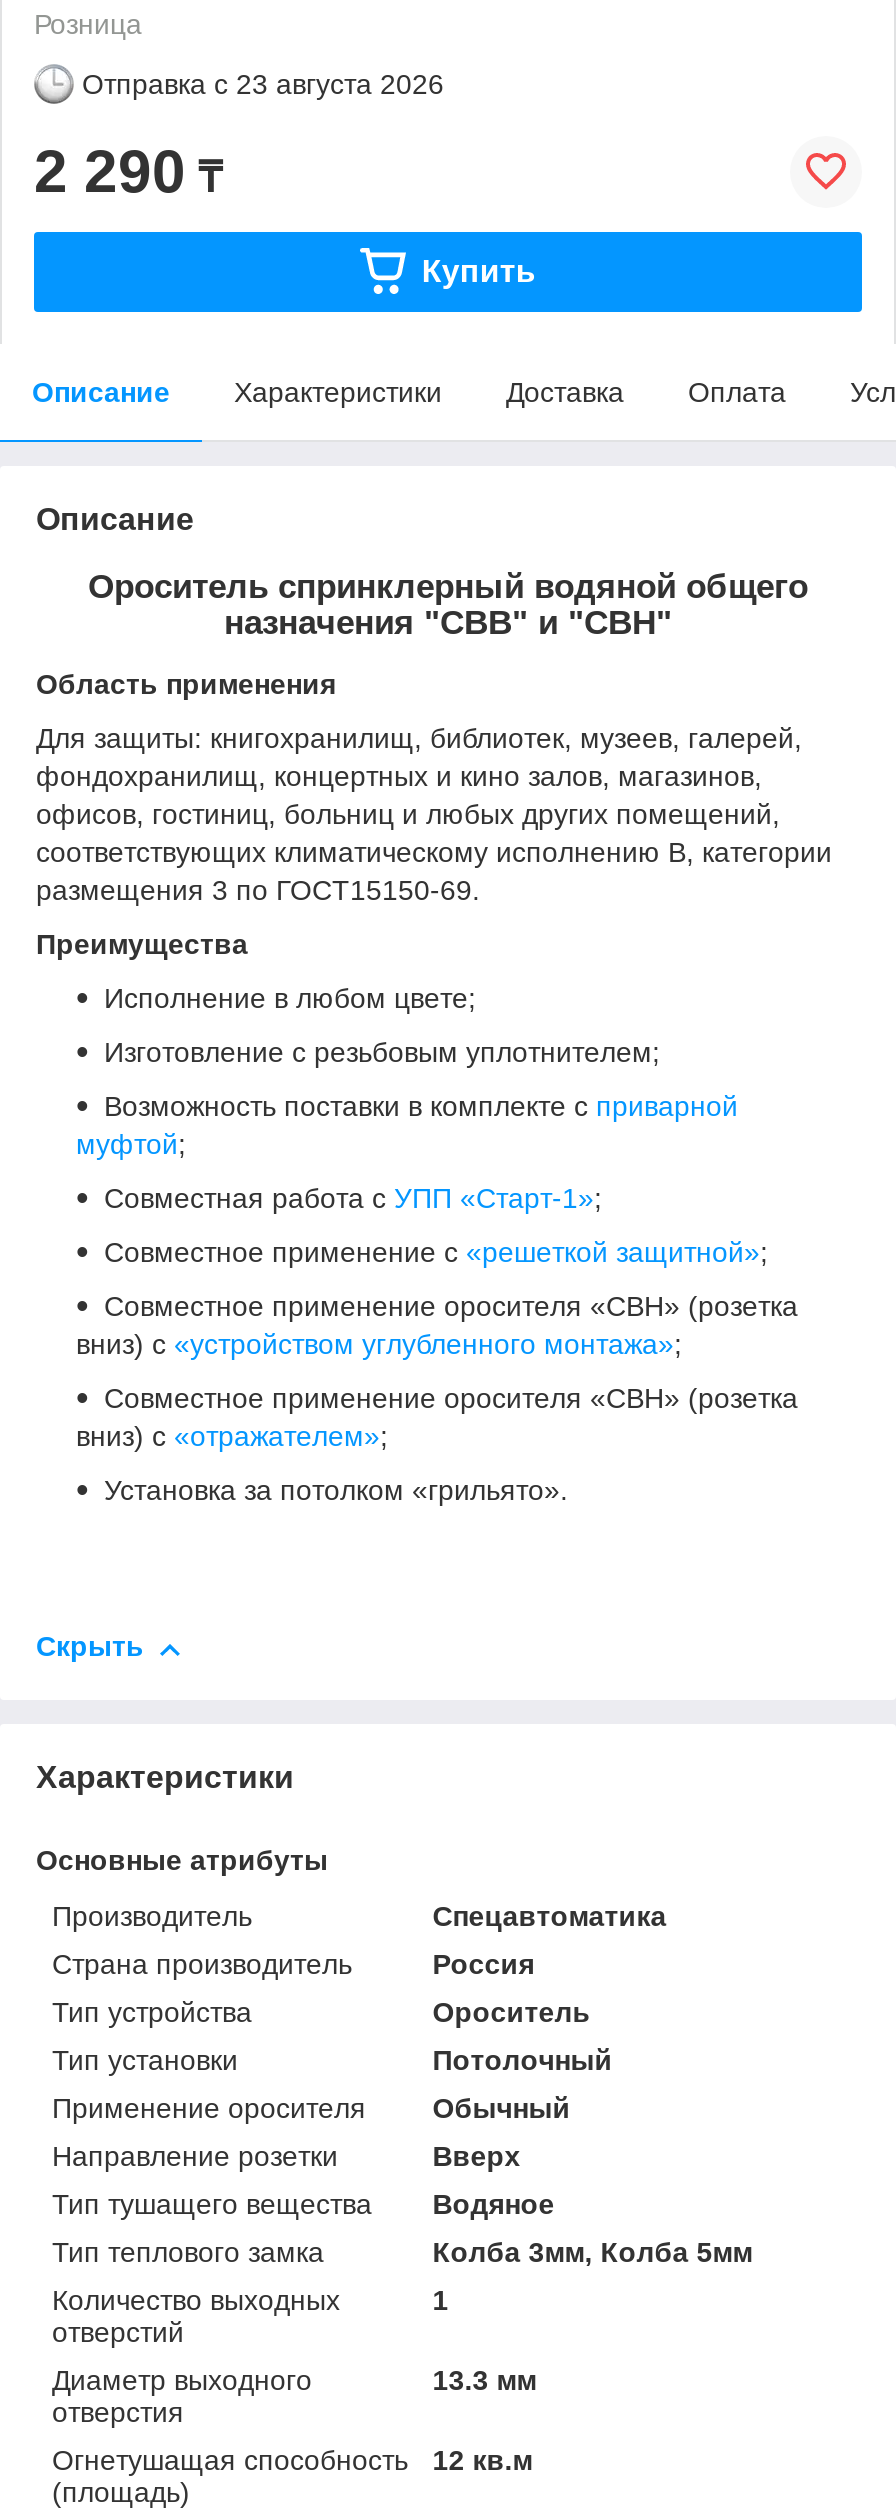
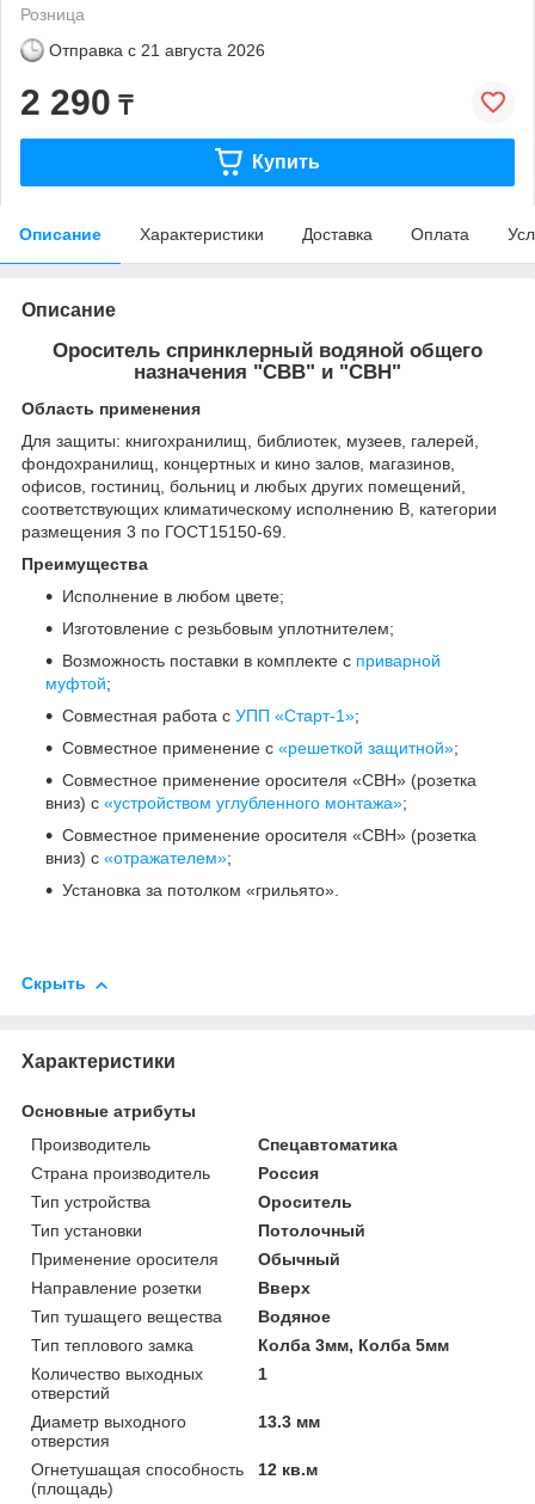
[82,68,444,100] Отправка с 23 августа 2026 -> [49,40,265,59] Отправка с 21 августа 2026

